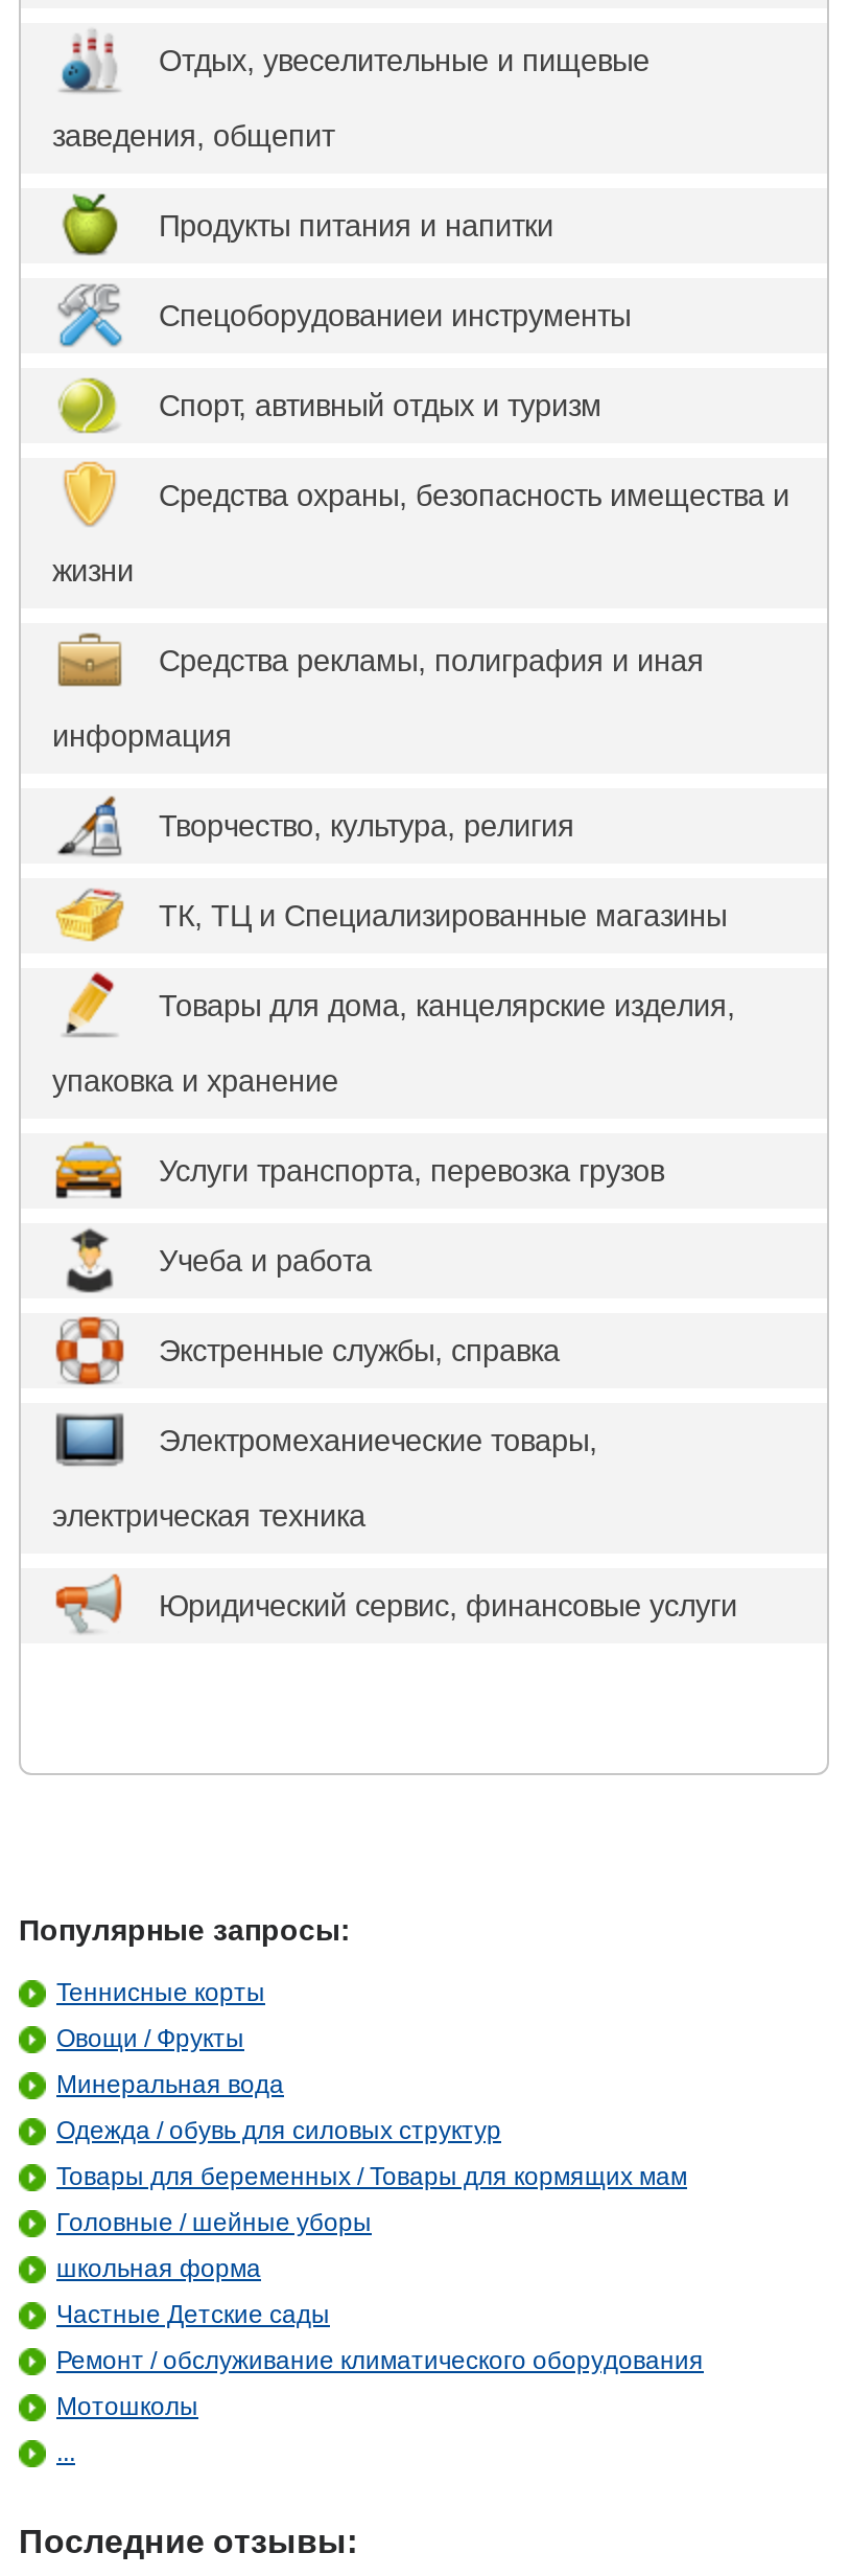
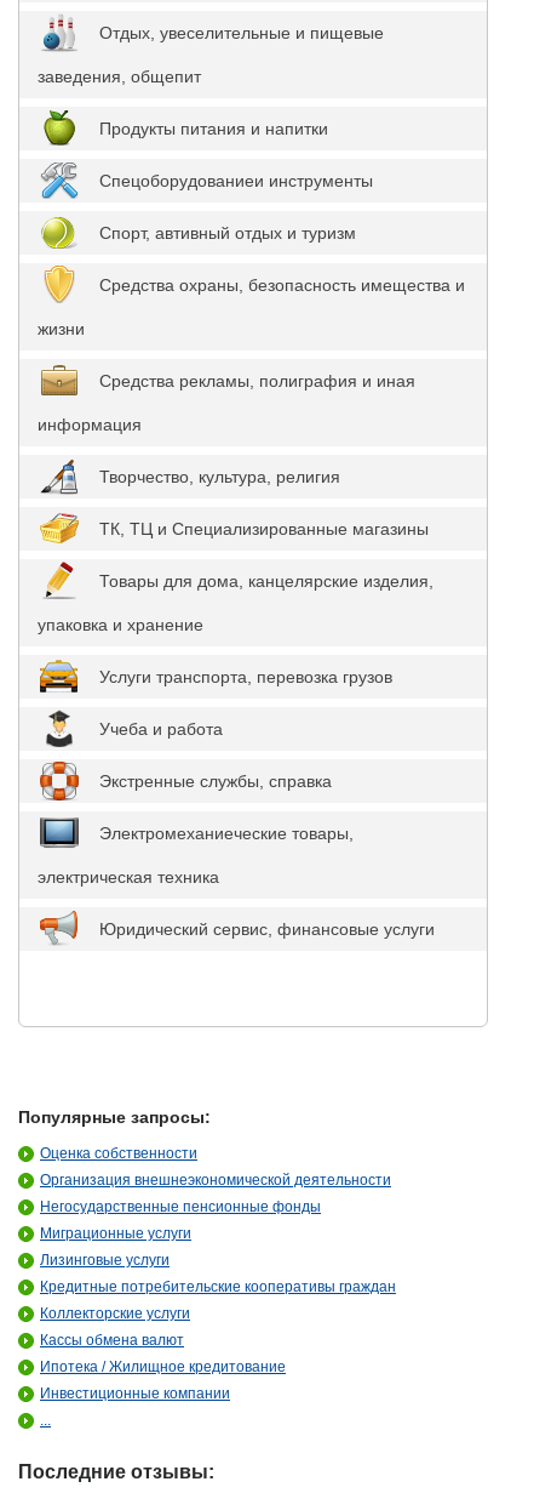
[56,1978,265,2007] Теннисные корты -> [40,1145,197,1162] Оценка собственности
[56,2024,244,2053] Овощи / Фрукты -> [40,1172,391,1189] Организация внешнеэкономической деятельности
[56,2070,284,2099] Минеральная вода -> [40,1198,321,1215] Негосударственные пенсионные фонды
[56,2116,501,2145] Одежда / обувь для силовых структур -> [40,1225,191,1242] Миграционные услуги
[56,2162,687,2191] Товары для беременных / Товары для кормящих мам -> [40,1252,170,1269] Лизинговые услуги
[56,2208,372,2237] Головные / шейные уборы -> [40,1278,396,1295] Кредитные потребительские кооперативы граждан
[56,2254,261,2283] школьная форма -> [40,1305,190,1322] Коллекторские услуги
[56,2300,330,2329] Частные Детские сады -> [40,1332,184,1349] Кассы обмена валют
[56,2346,704,2375] Ремонт / обслуживание климатического оборудования -> [40,1358,286,1375] Ипотека / Жилищное кредитование
[56,2392,198,2421] Мотошколы -> [40,1385,230,1402] Инвестиционные компании

